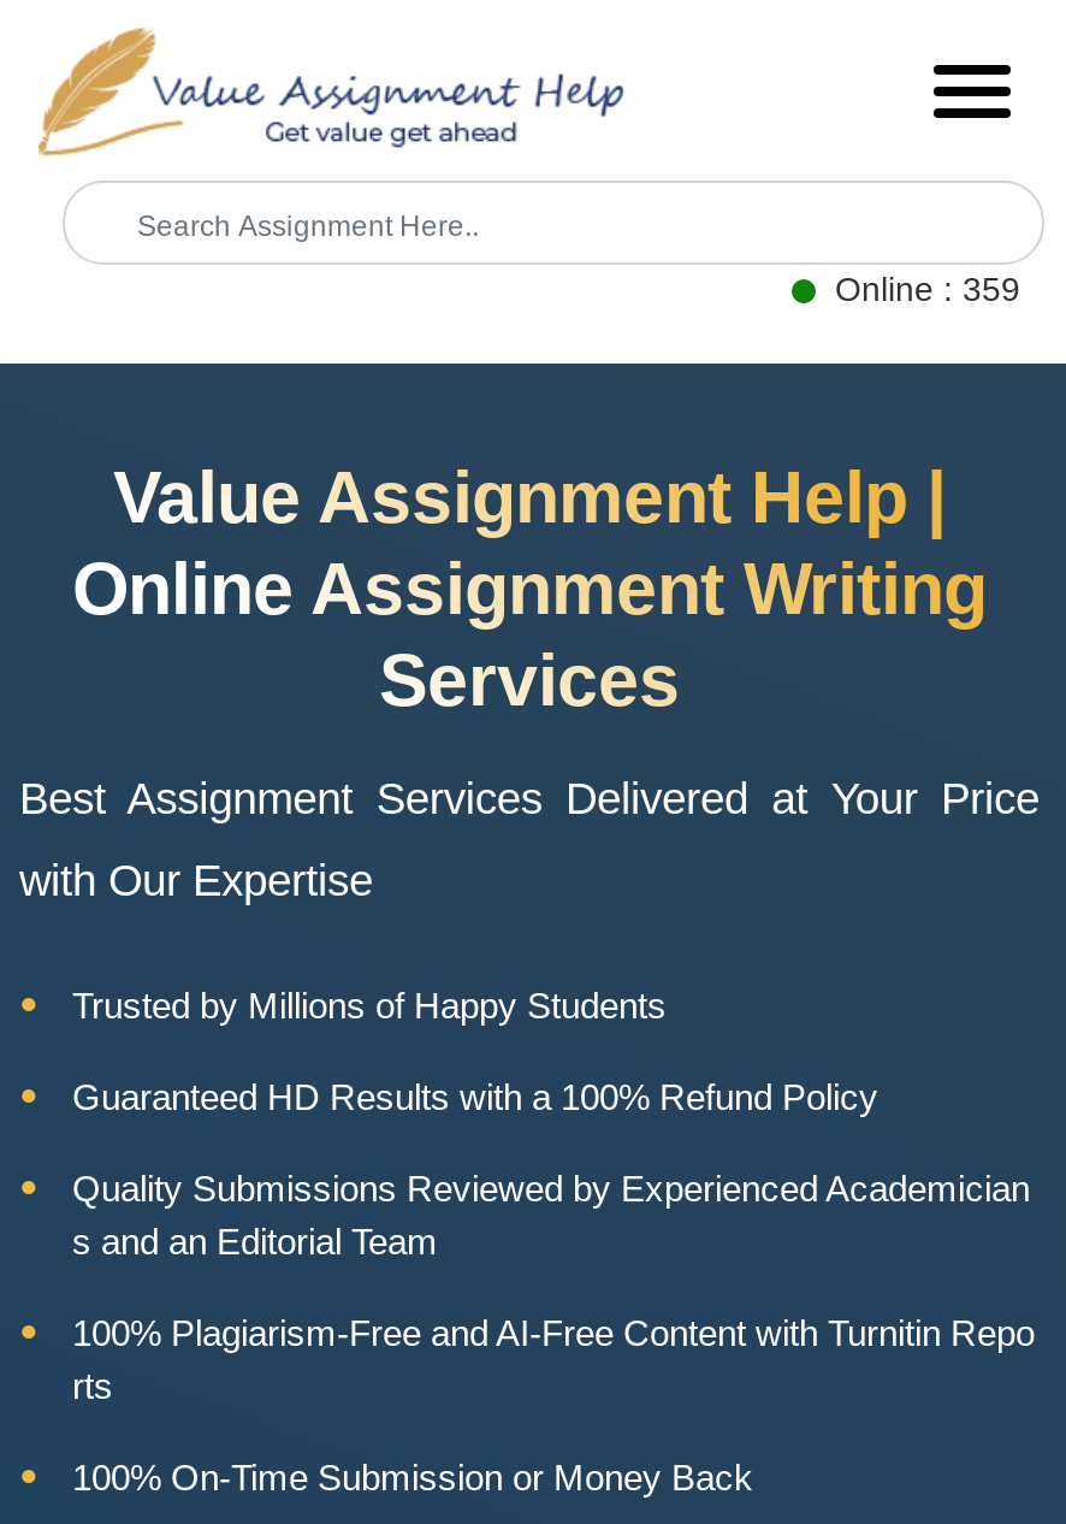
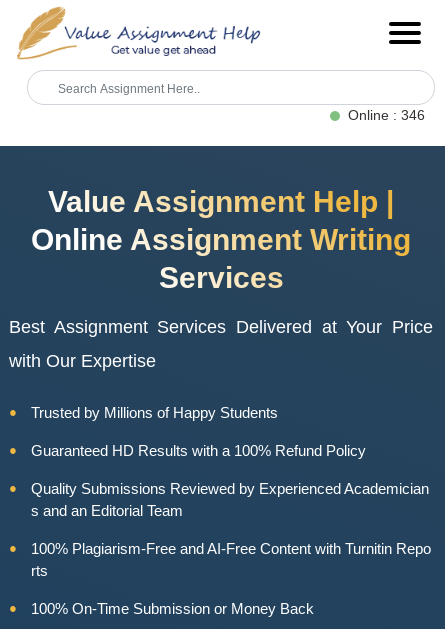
[835,271,1020,309] Online : 359 -> [348,107,425,123] Online : 346

